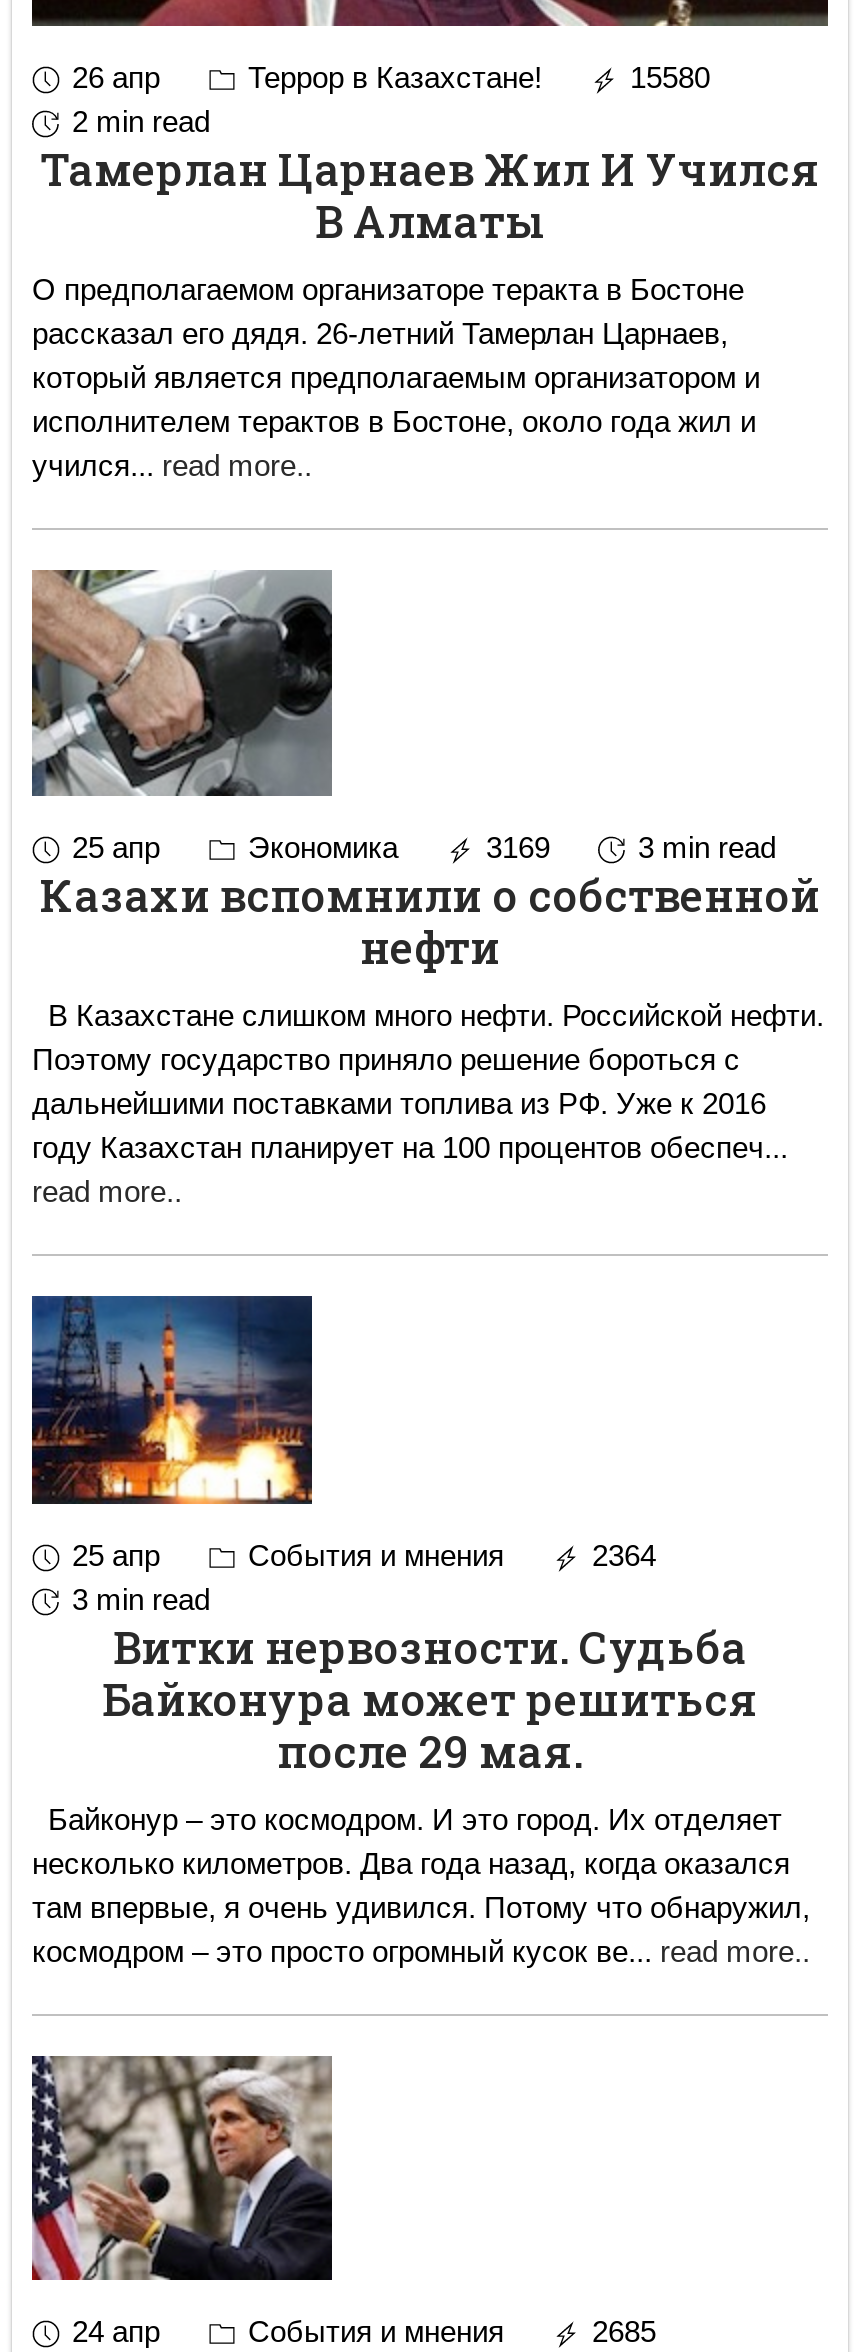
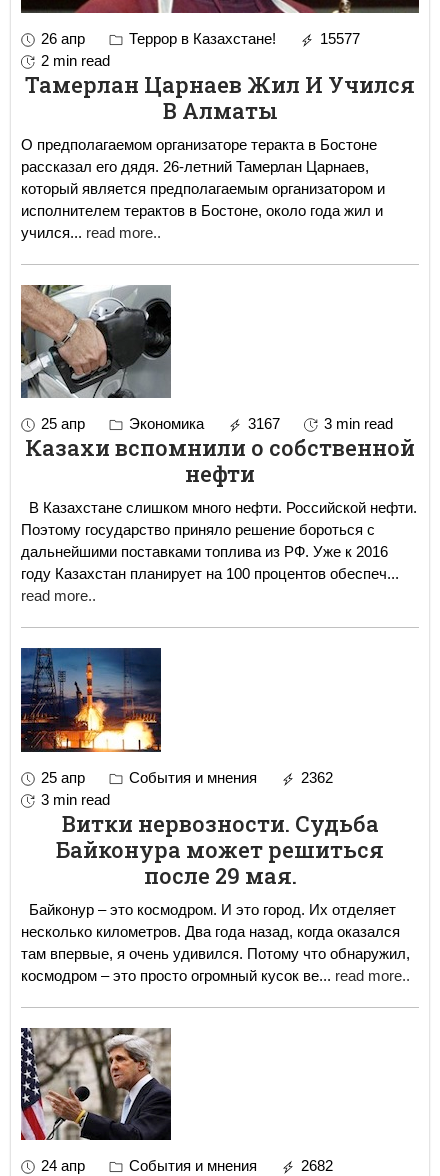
[622,59,710,93] 15580 -> [316,30,360,47] 15577
[478,829,550,863] 3169 -> [244,415,280,432] 3167
[584,1537,656,1571] 2364 -> [297,769,333,786] 2362
[584,2313,656,2347] 2685 -> [297,1157,333,1174] 2682

